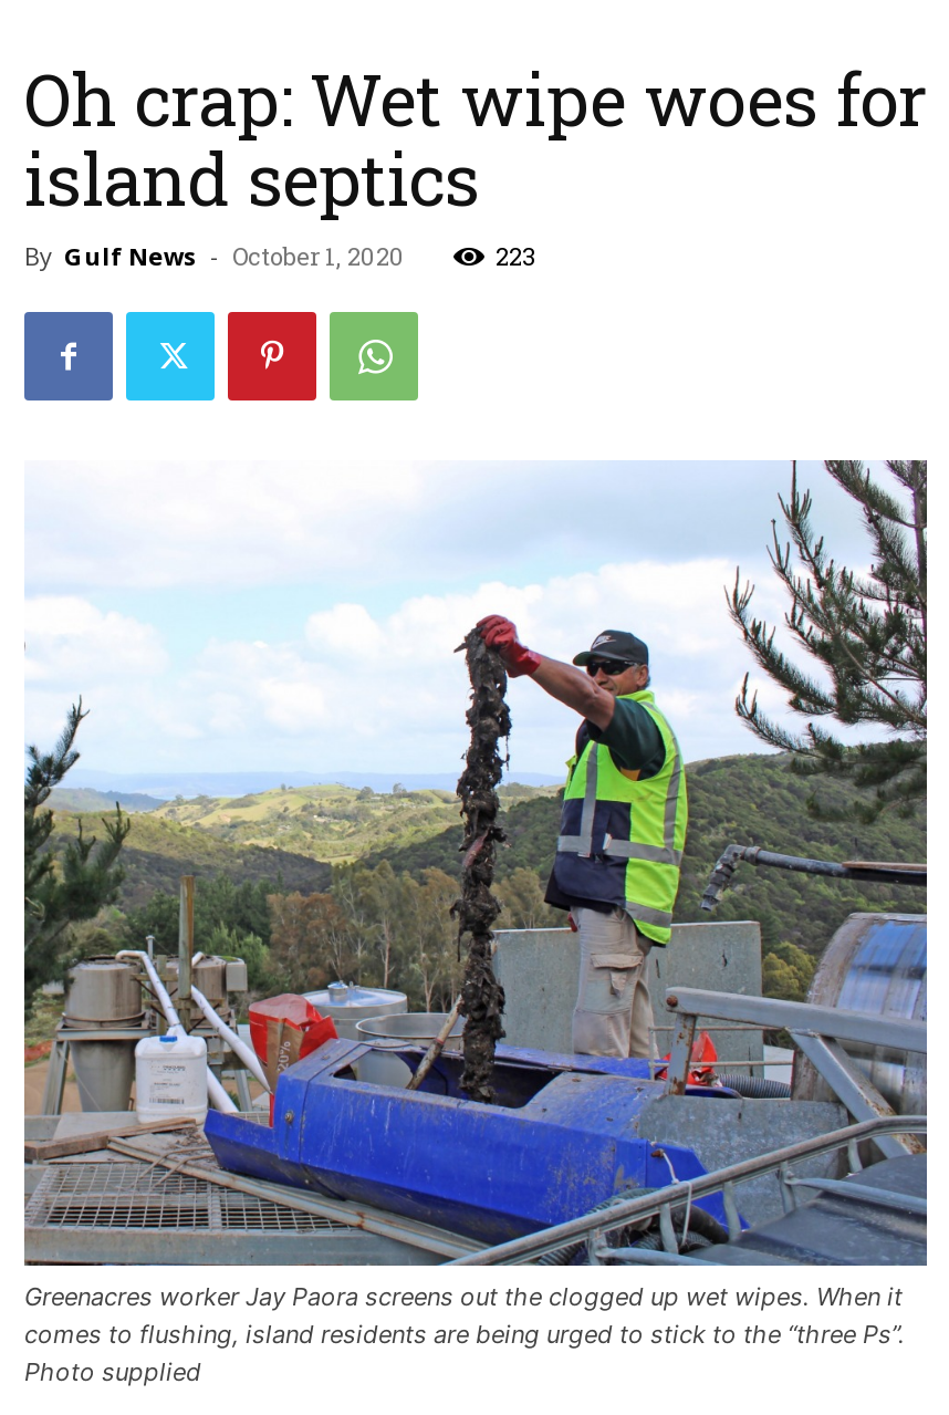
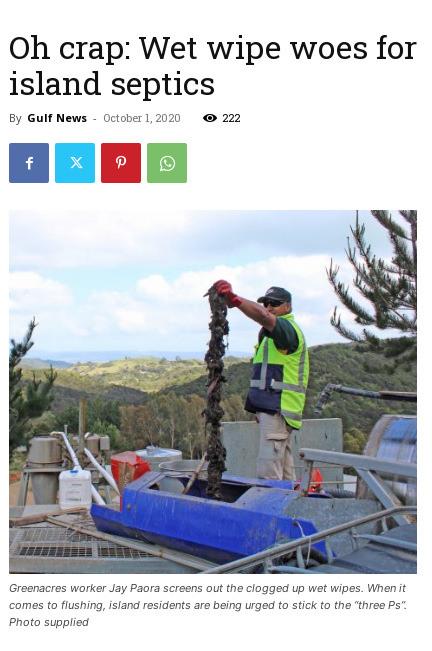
[496,239,538,272] 223 -> [222,110,240,125] 222

